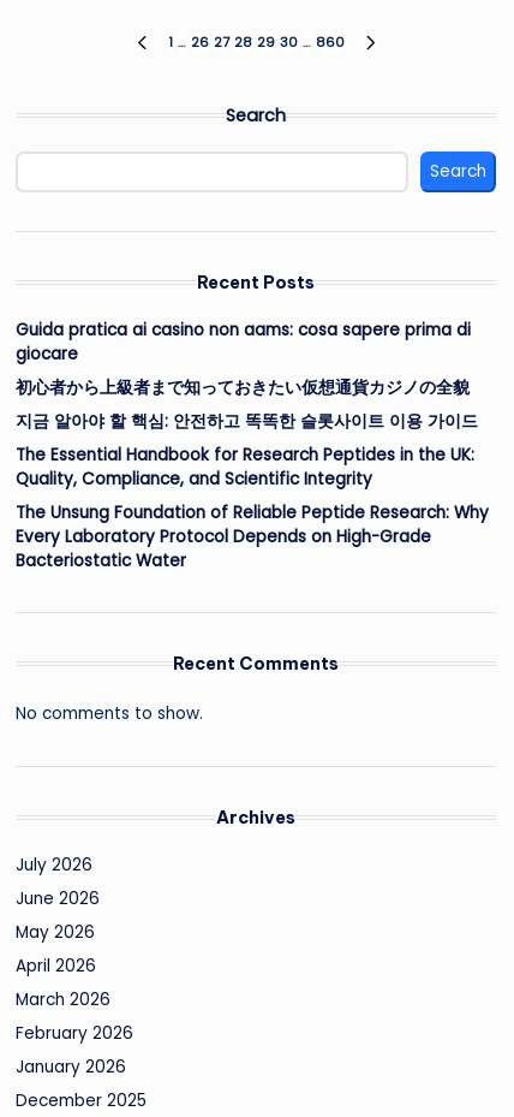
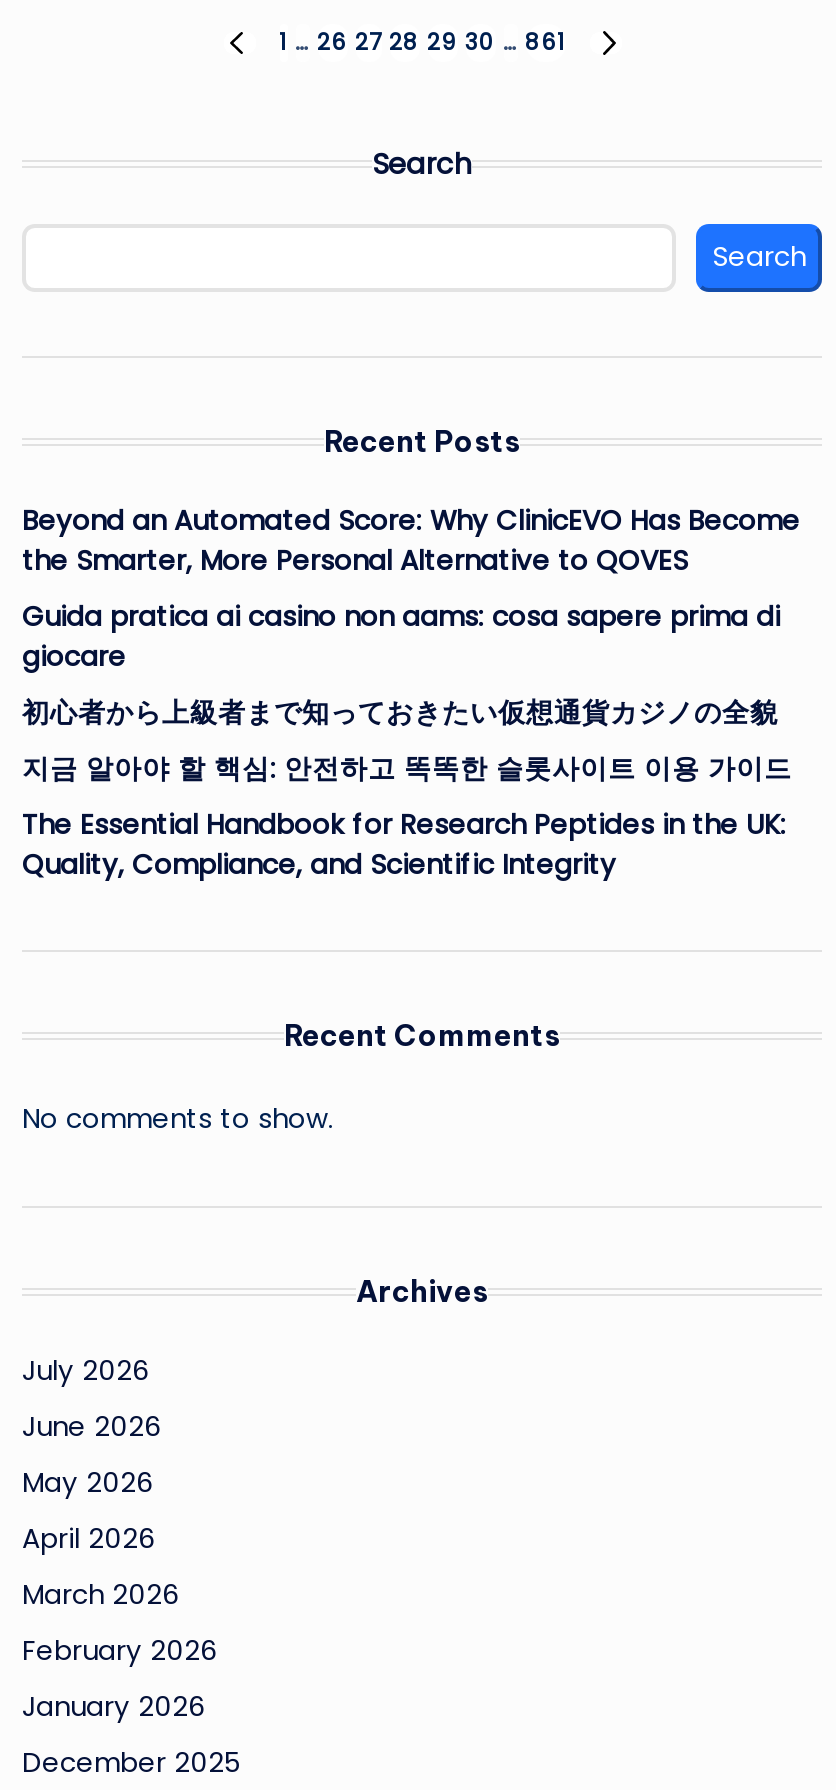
[168,32,344,52] 1 … 26 27 28 29 30 … 860 -> [279,26,565,58] 1 … 26 27 28 29 30 … 861
none -> [22,502,800,580] Beyond an Automated Score: Why ClinicEVO Has Become | the Smarter, More Personal Alternative to QOVES
moved [16,318,478,490] -> [22,598,792,884]: Guida pratica ai casino non aams: cosa sapere prima di | giocare | 初心者から上級者まで知っておきたい仮想通貨カジノの全貌 | 지금 알아야 할 핵심: 안전하고 똑똑한 슬롯사이트 이용 가이드 | The Essential Handbook for Research Peptides in the UK: | Quality, Compliance, and Scientific Integrity
[16,501,489,572] The Unsung Foundation of Reliable Peptide Research: Why | Every Laboratory Protocol Depends on High-Grade | Bacteriostatic Water -> none

